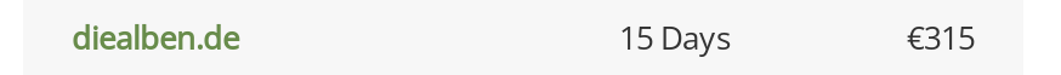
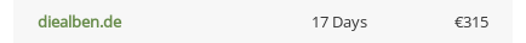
[619,16,731,59] 15 Days -> [311,11,367,32] 17 Days

